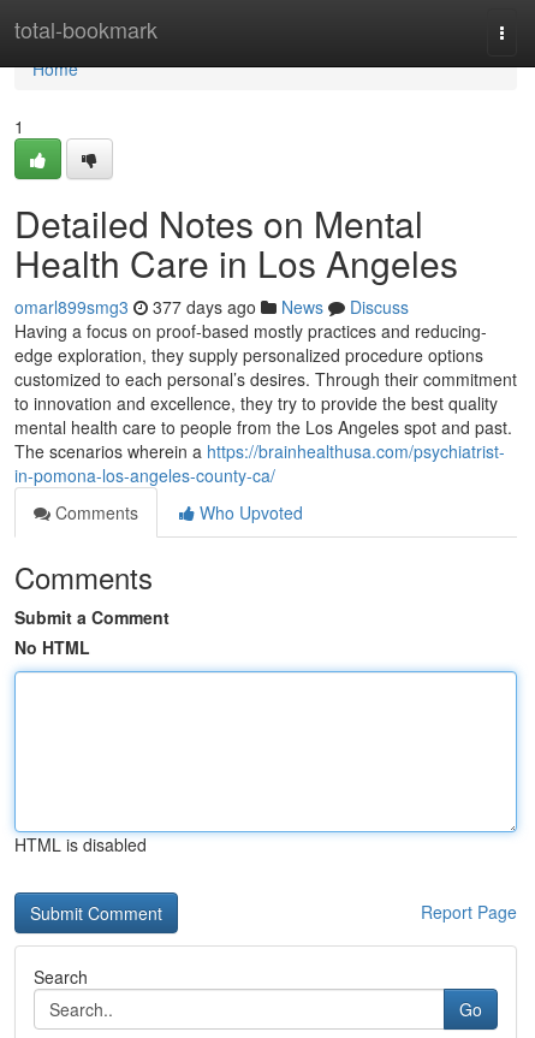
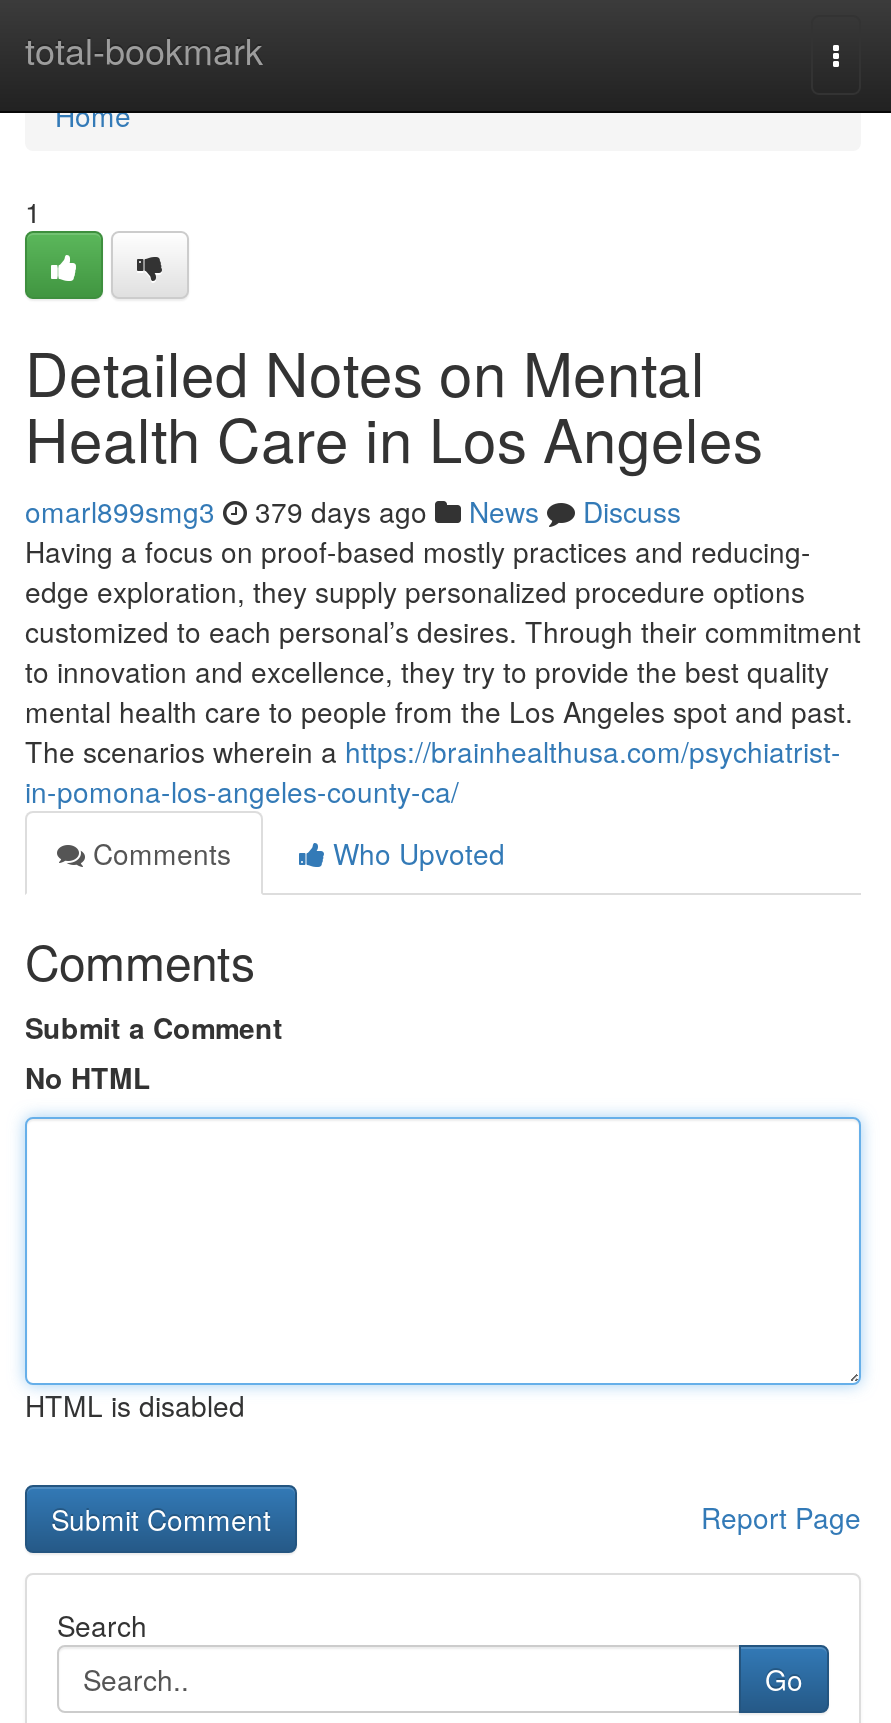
[14,295,409,319] omarl899smg3 377 days ago News Discuss -> [25,491,681,531] omarl899smg3 379 days ago News Discuss

